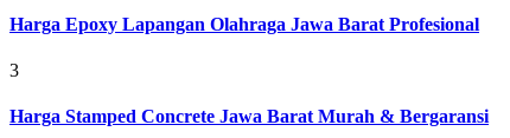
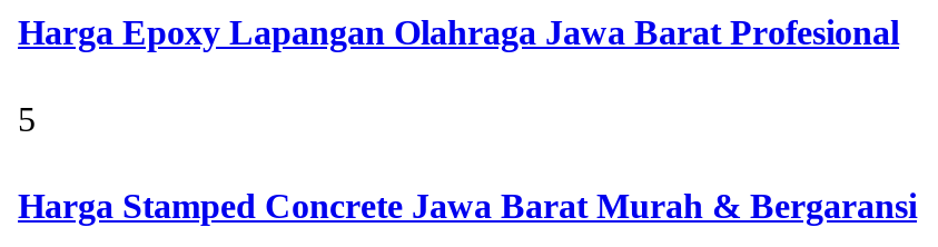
[9,60,19,80] 3 -> [18,100,36,138] 5

